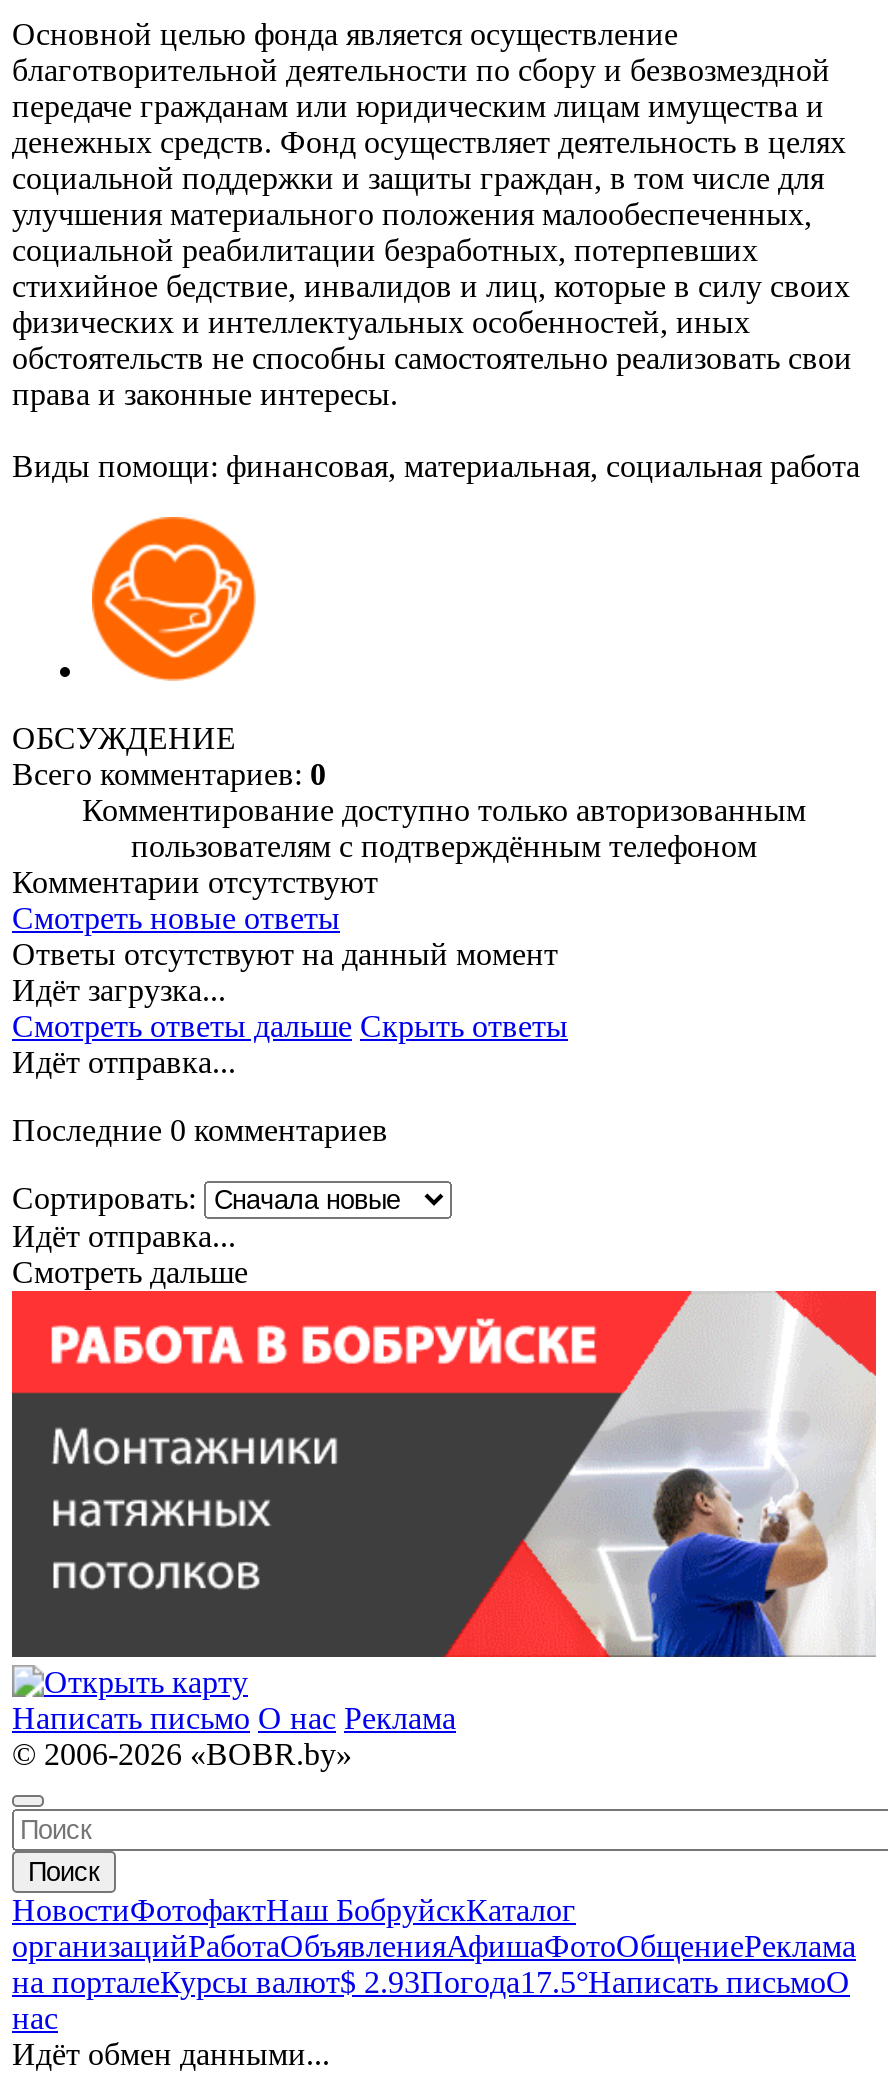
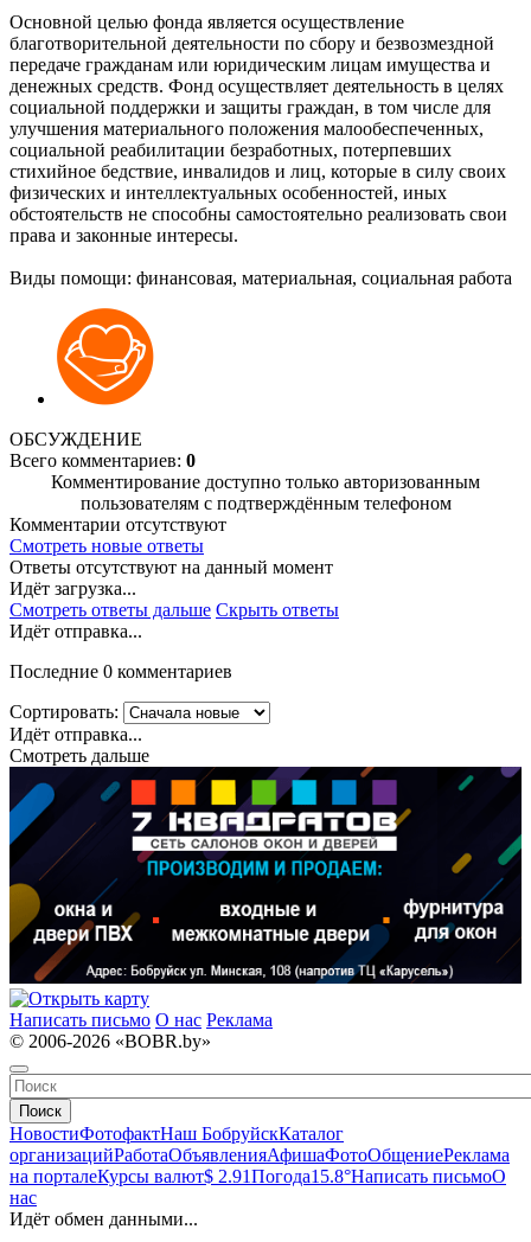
[10,1289,878,1659] [image] -> [8,766,523,985] [image]
[12,1966,850,2000] на порталеКурсы валют$ 2.93Погода17.5°Написать письмоО -> [9,1167,506,1187] на порталеКурсы валют$ 2.91Погода15.8°Написать письмоО

